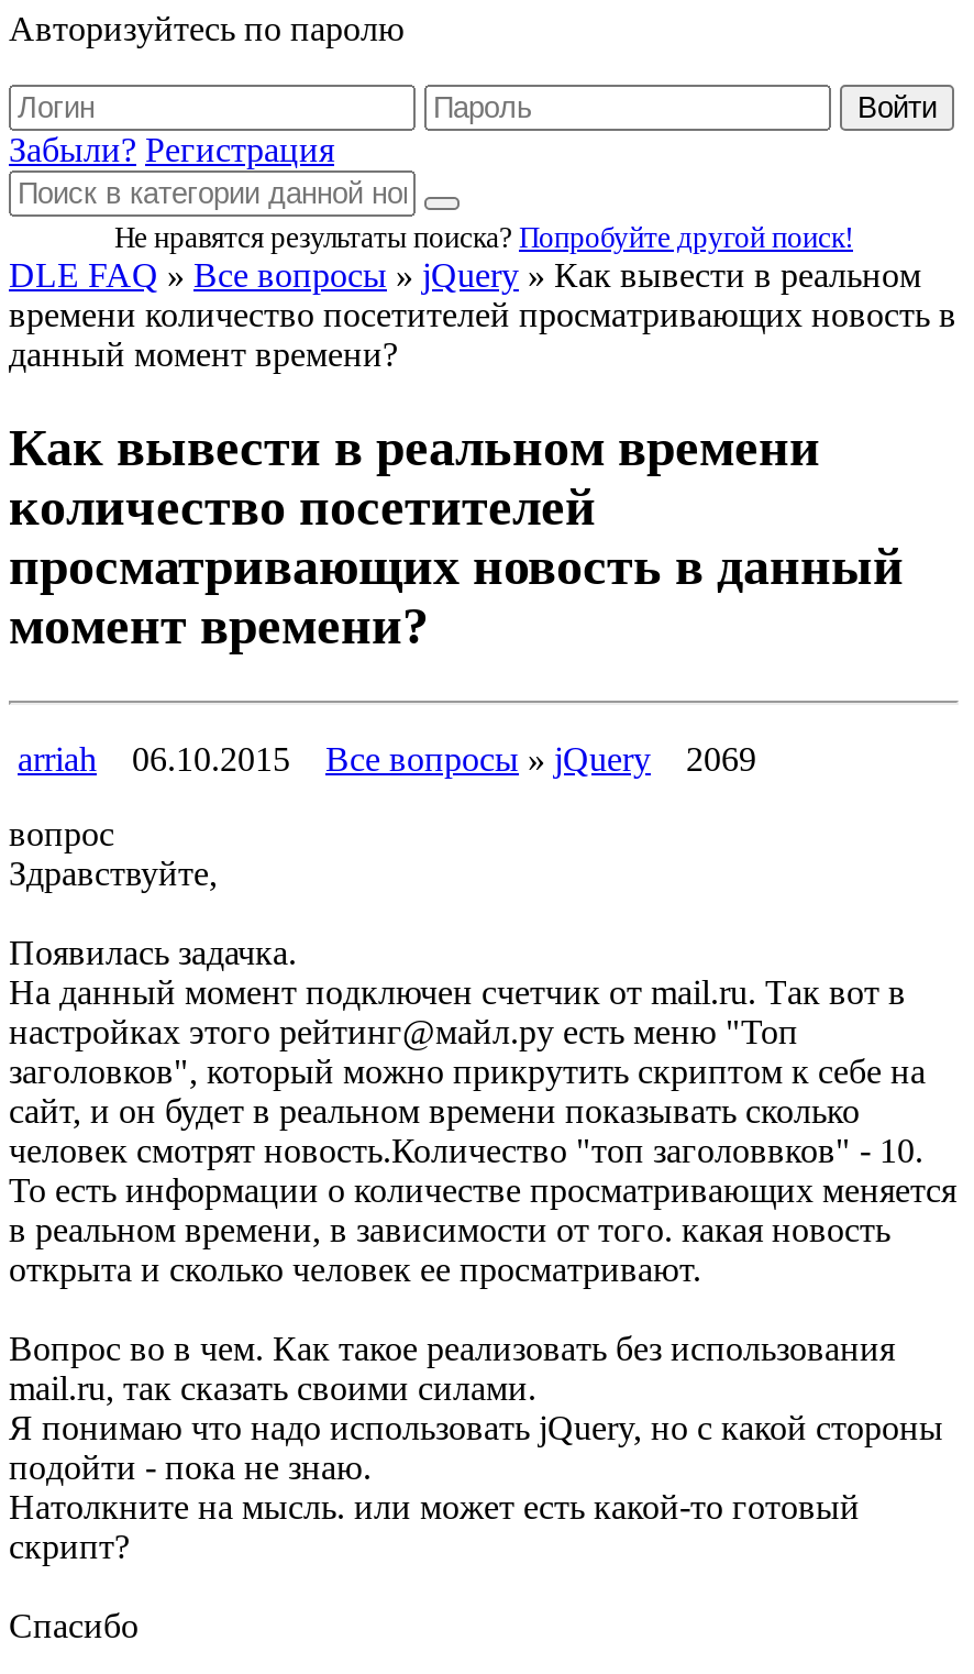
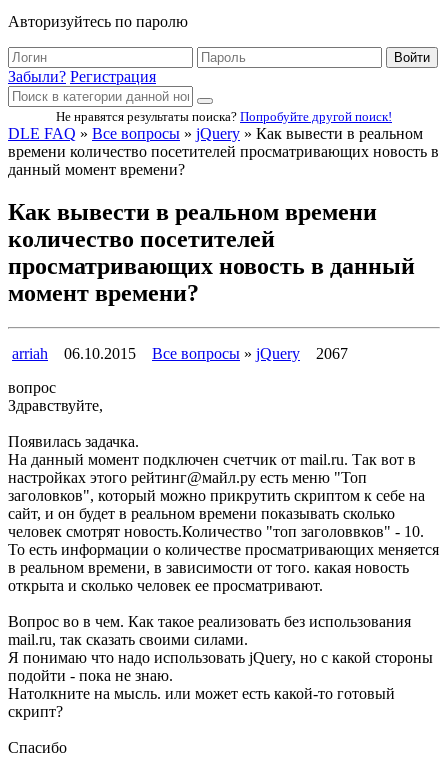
[18,740,756,777] arriah 06.10.2015 Все вопросы» jQuery 2069 -> [12,345,348,362] arriah 06.10.2015 Все вопросы» jQuery 2067

